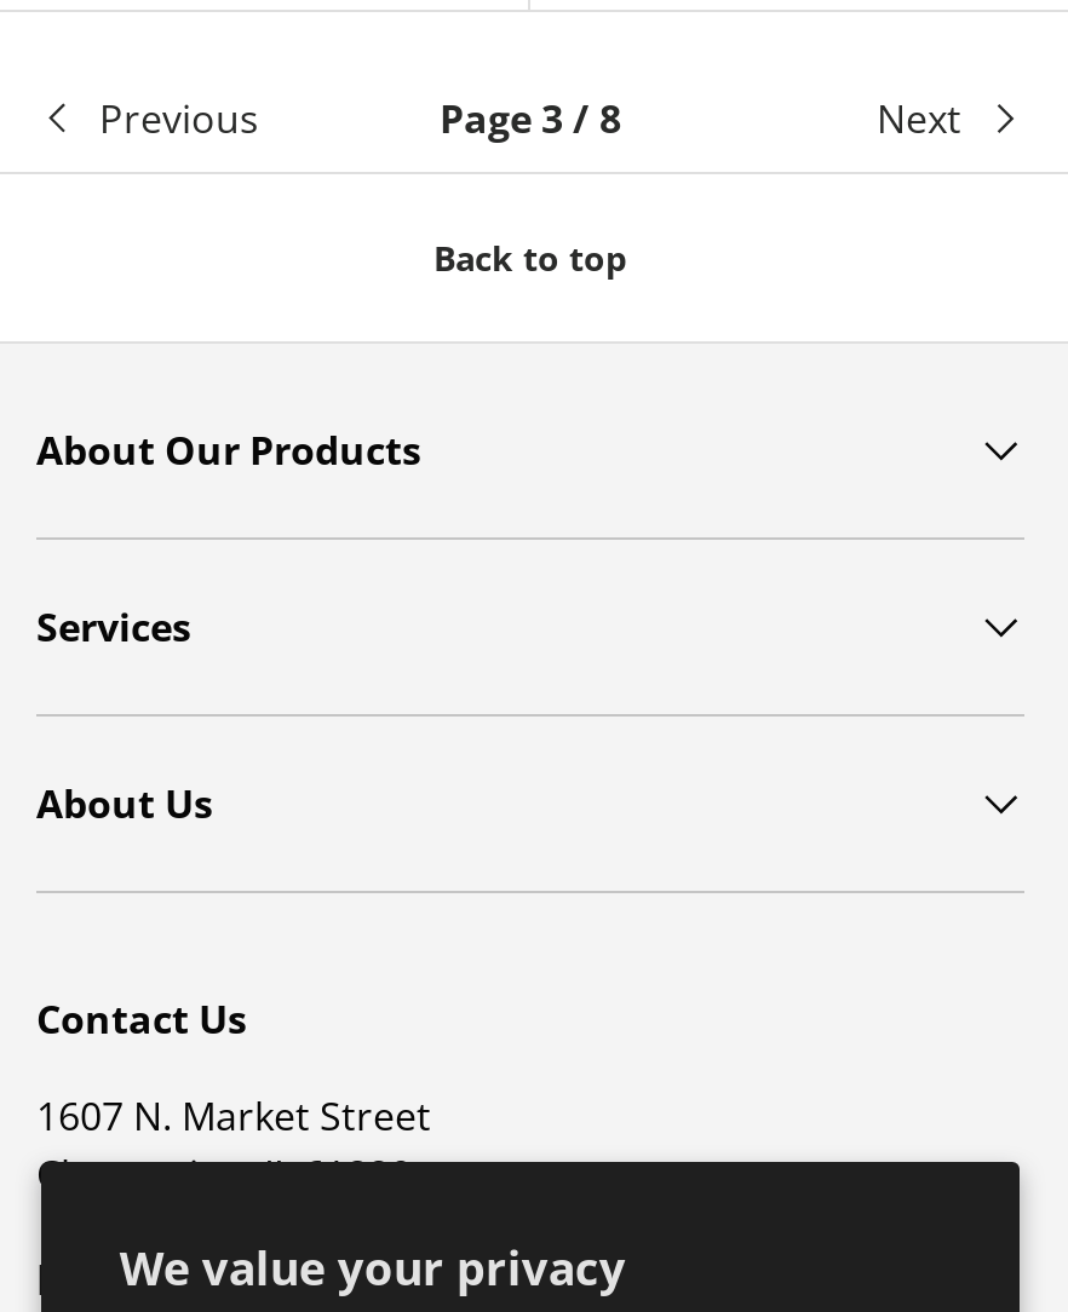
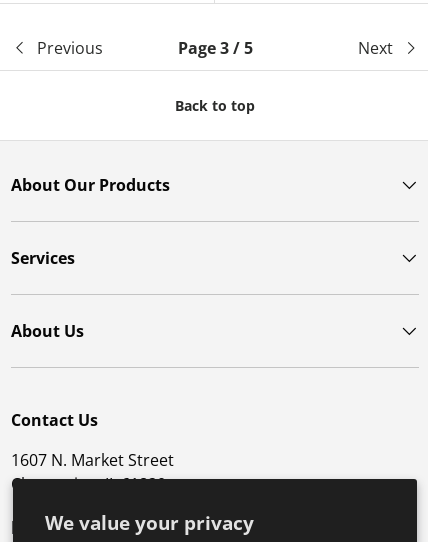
[440,91,621,144] Page 3 / 8 -> [177,37,252,59] Page 3 / 5

